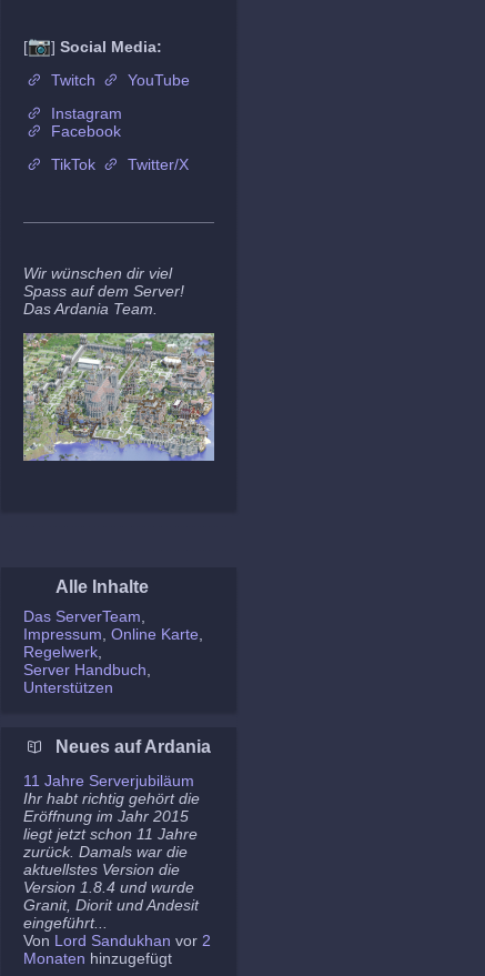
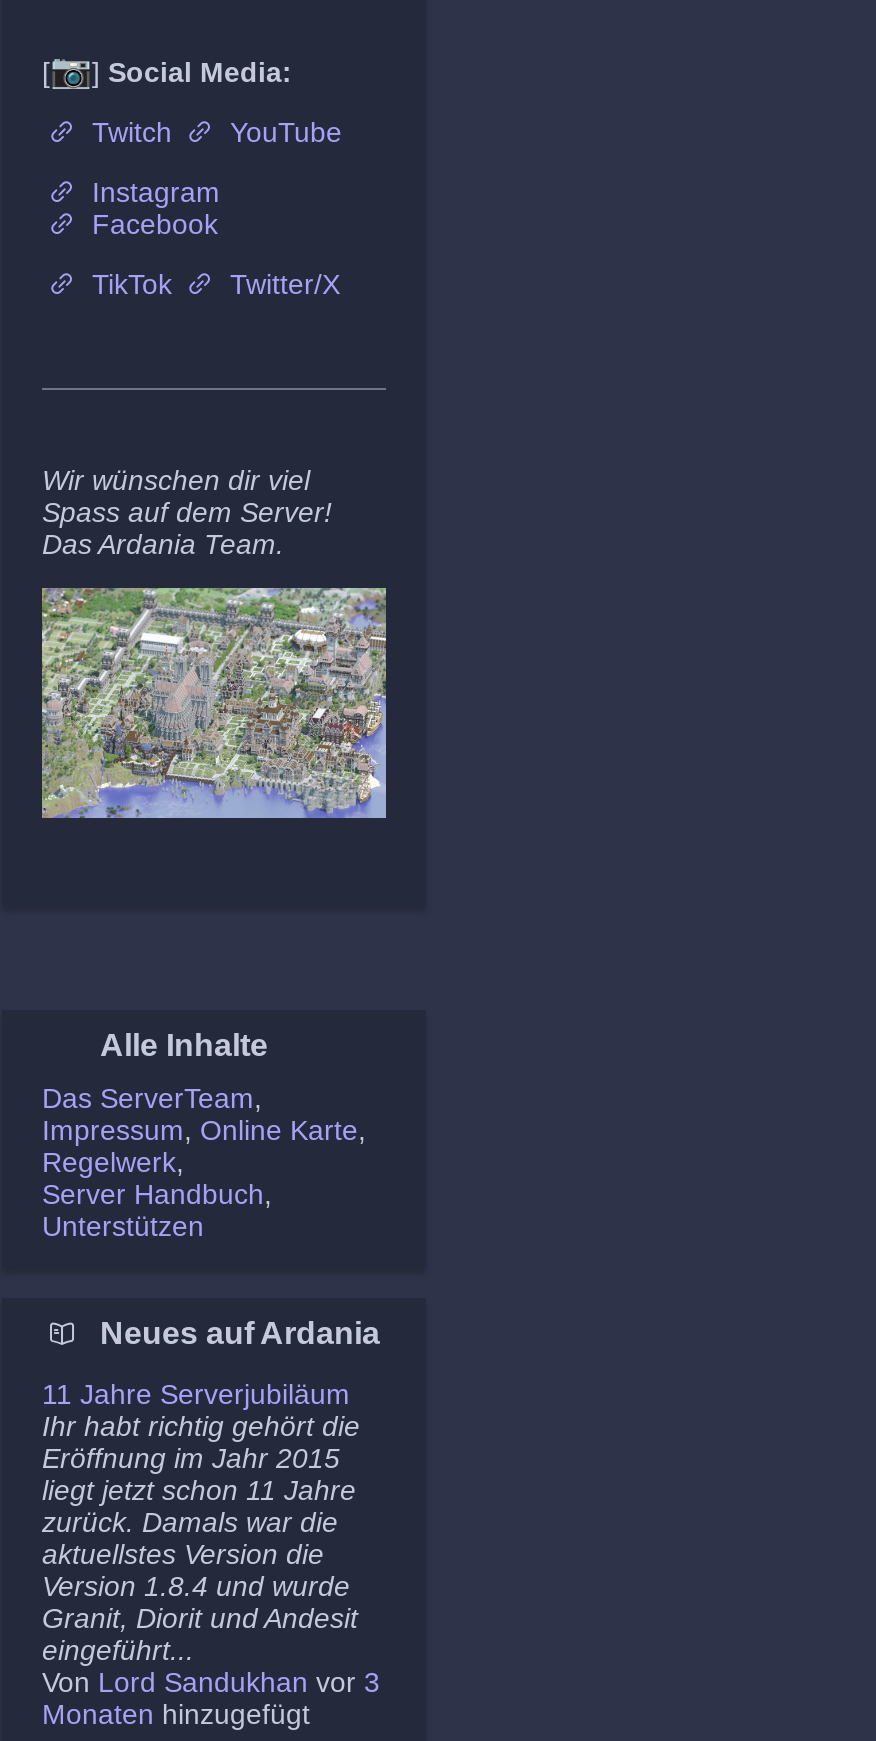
[23,931,211,949] Von Lord Sandukhan vor 2 -> [42,1665,380,1697] Von Lord Sandukhan vor 3

